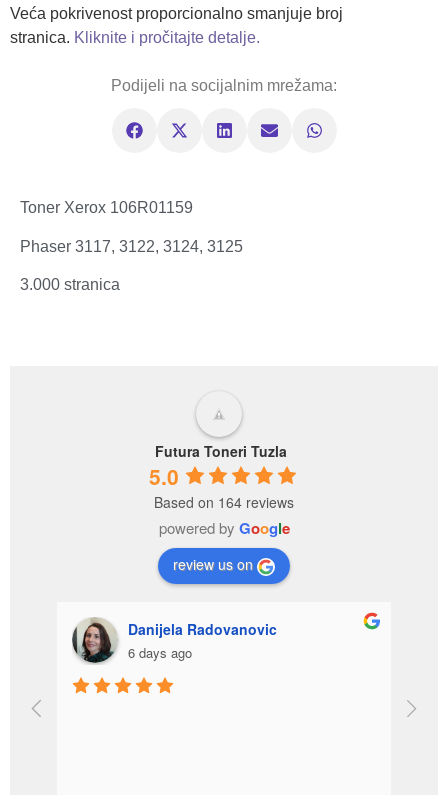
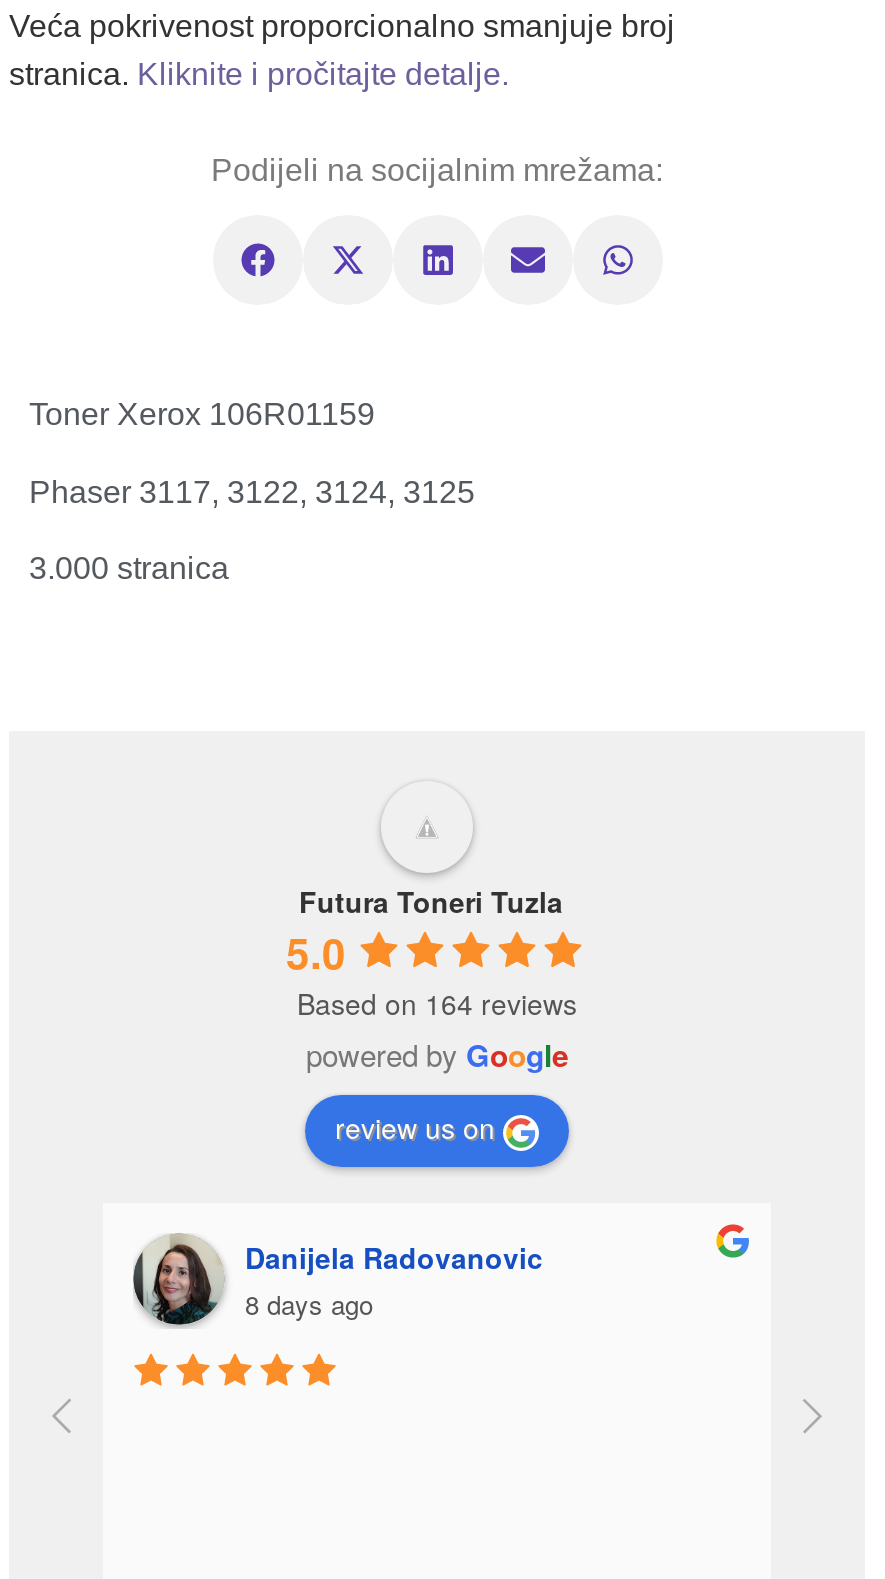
[128,643,192,662] 6 days ago -> [245,1286,373,1324] 8 days ago

